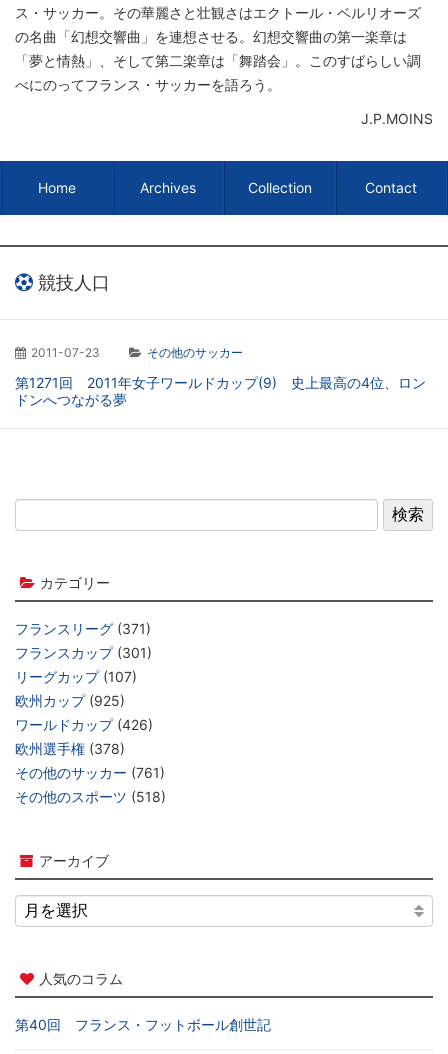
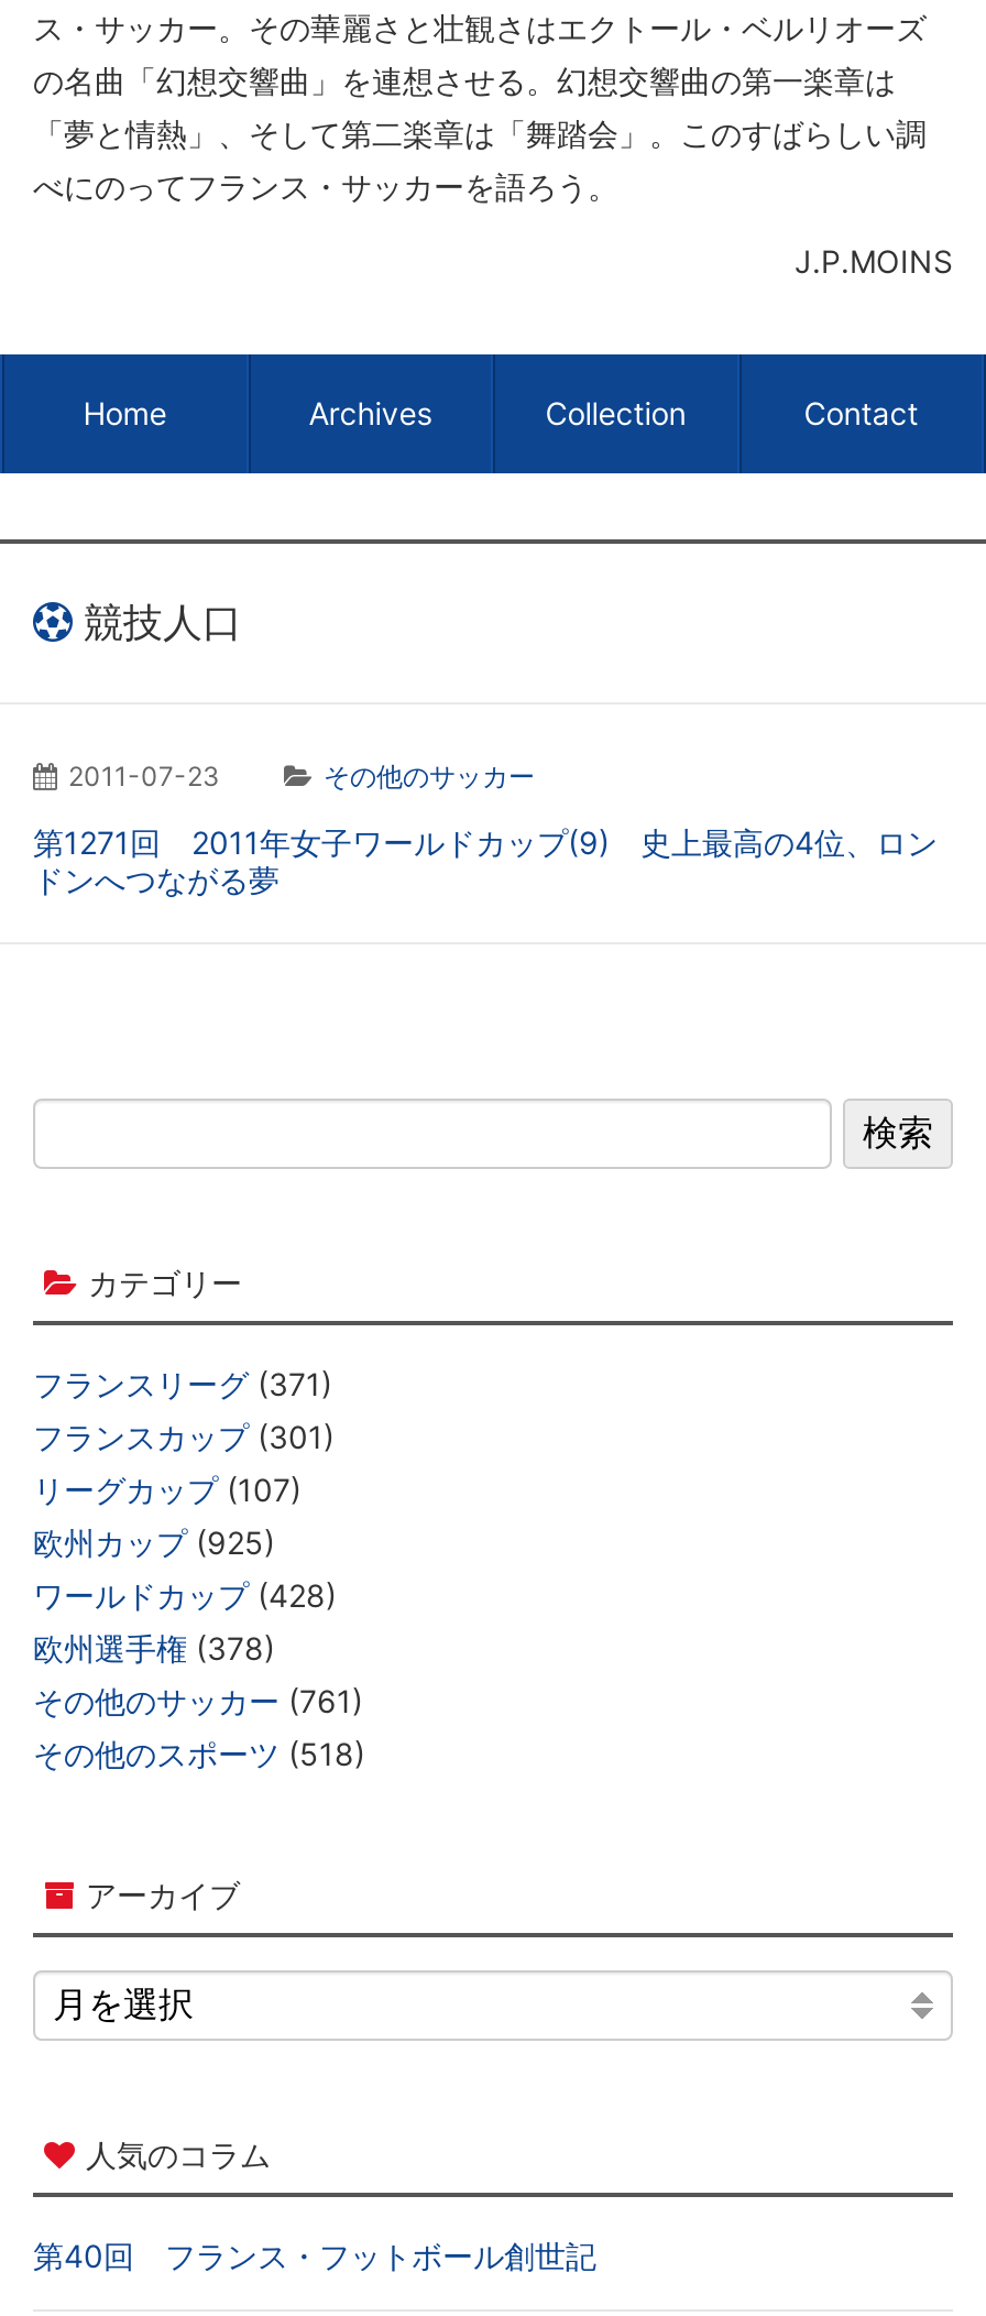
[15,716,153,733] ワールドカップ(426) -> [33,1576,337,1614] ワールドカップ(428)

